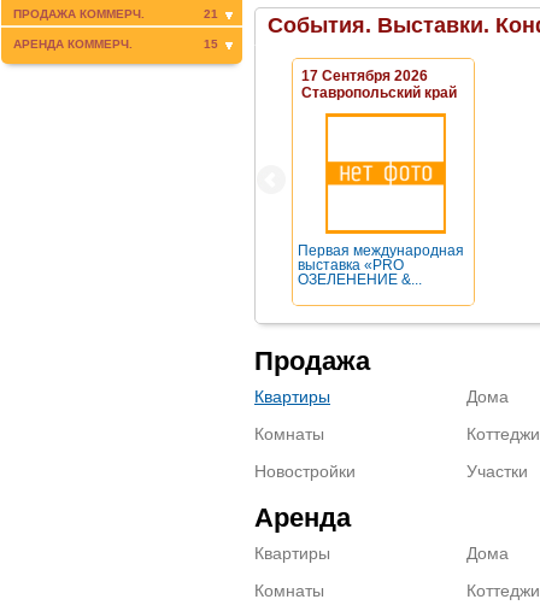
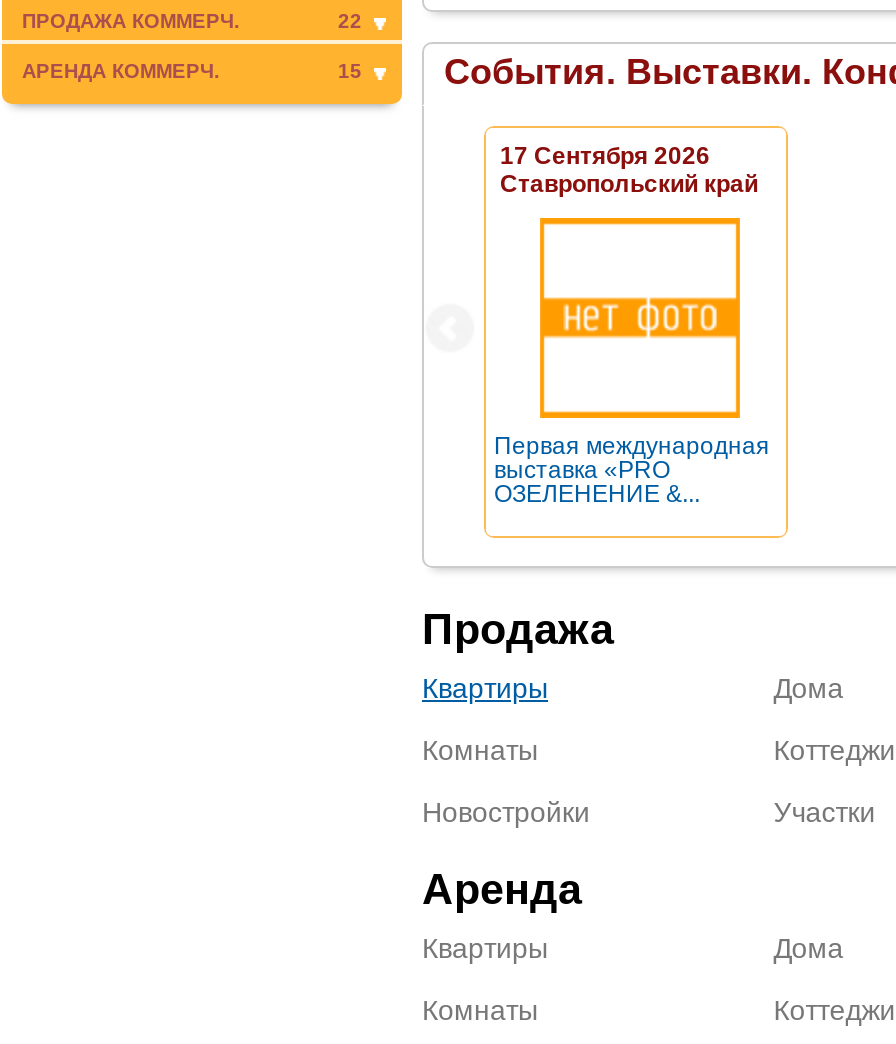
[204,7,218,20] 21 -> [338,10,362,32] 22

